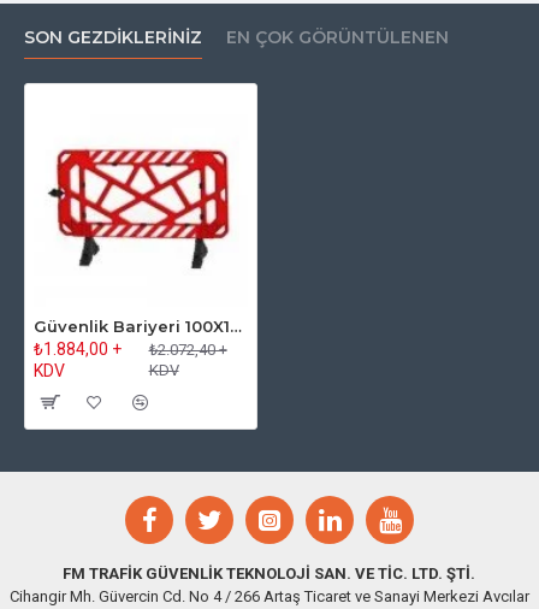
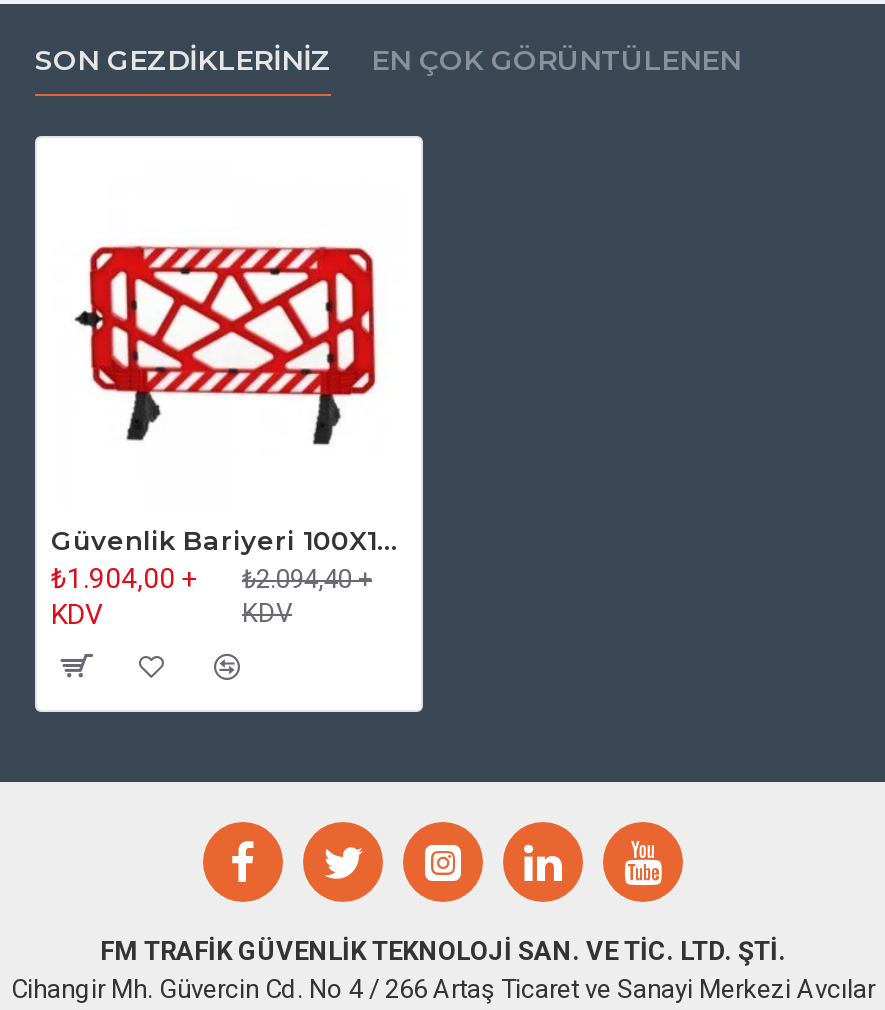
[34,339,122,359] ₺1.884,00 + -> [51,562,197,594] ₺1.904,00 +
[149,341,227,359] ₺2.072,40 + -> [242,564,372,594] ₺2.094,40 +

